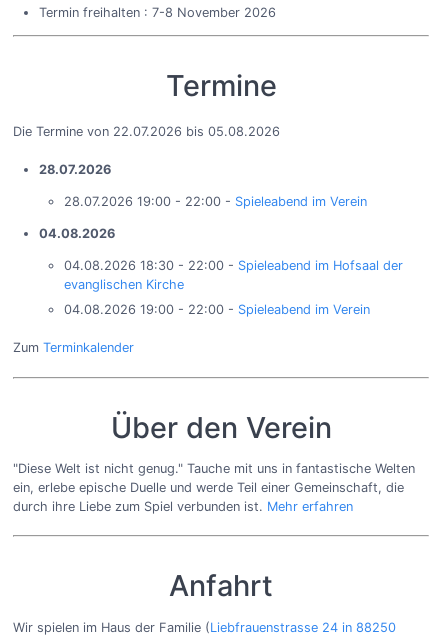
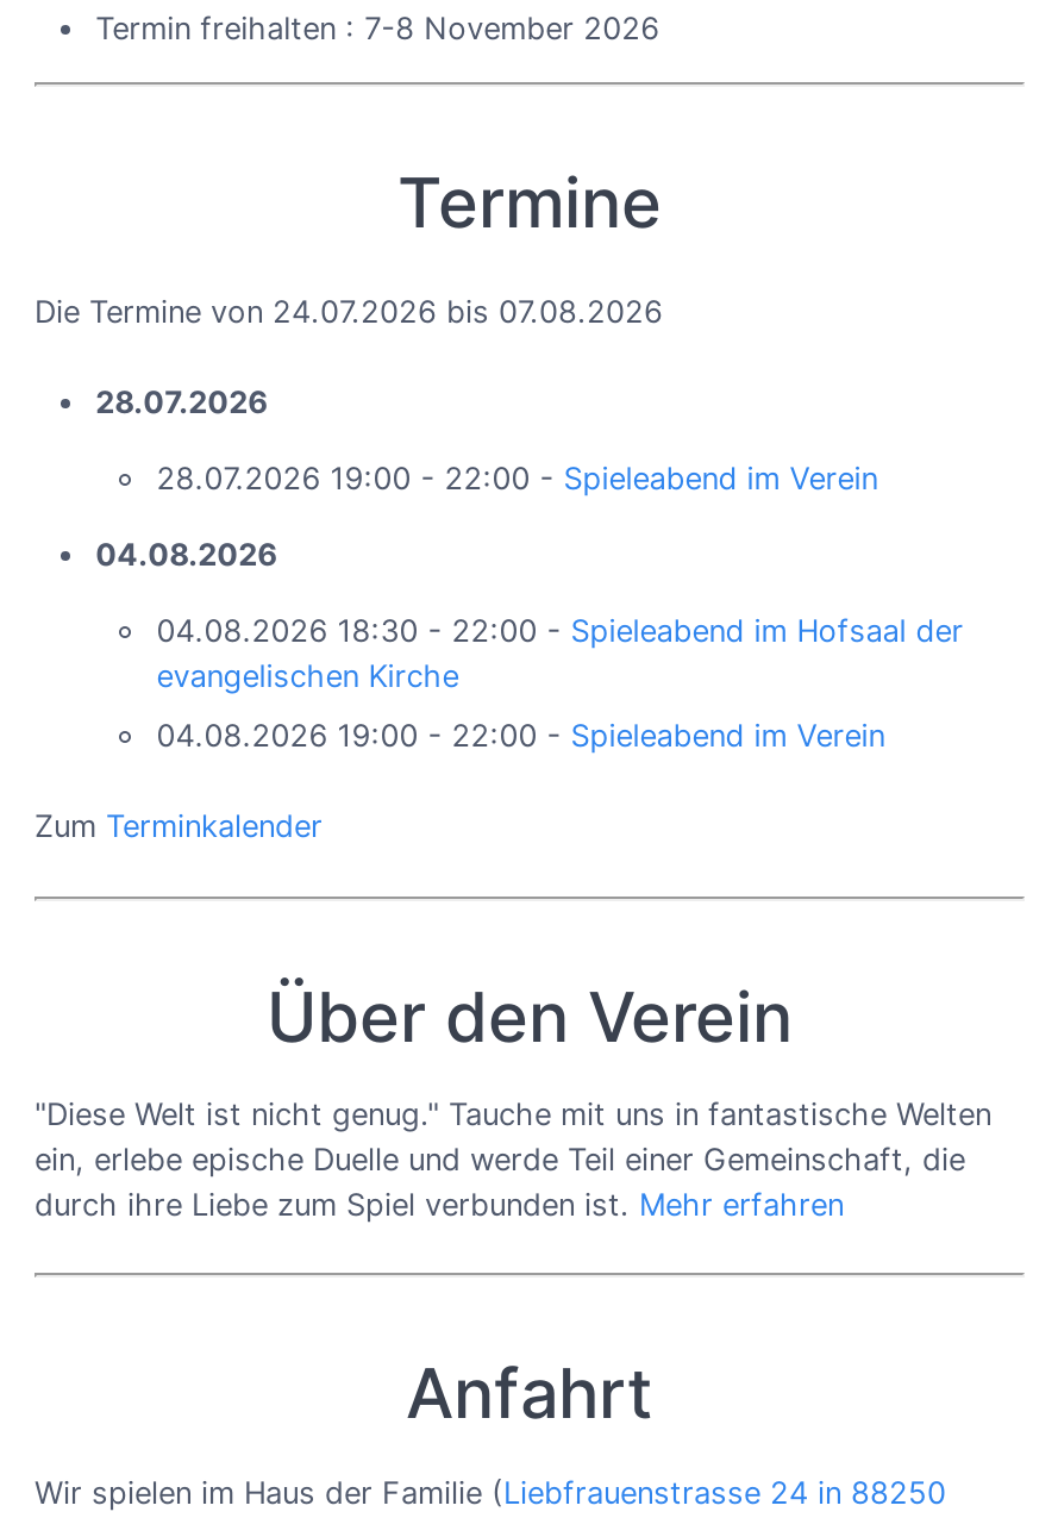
[13,124,280,139] Die Termine von 22.07.2026 bis 05.08.2026 -> [35,295,663,330] Die Termine von 24.07.2026 bis 07.08.2026
[64,277,184,292] evanglischen Kirche -> [156,658,459,694] evangelischen Kirche

